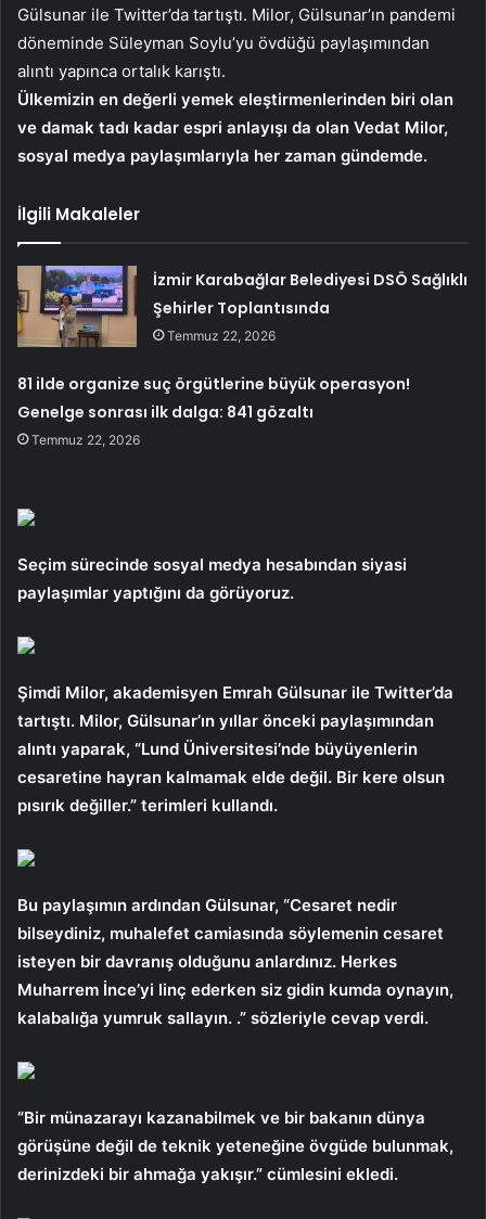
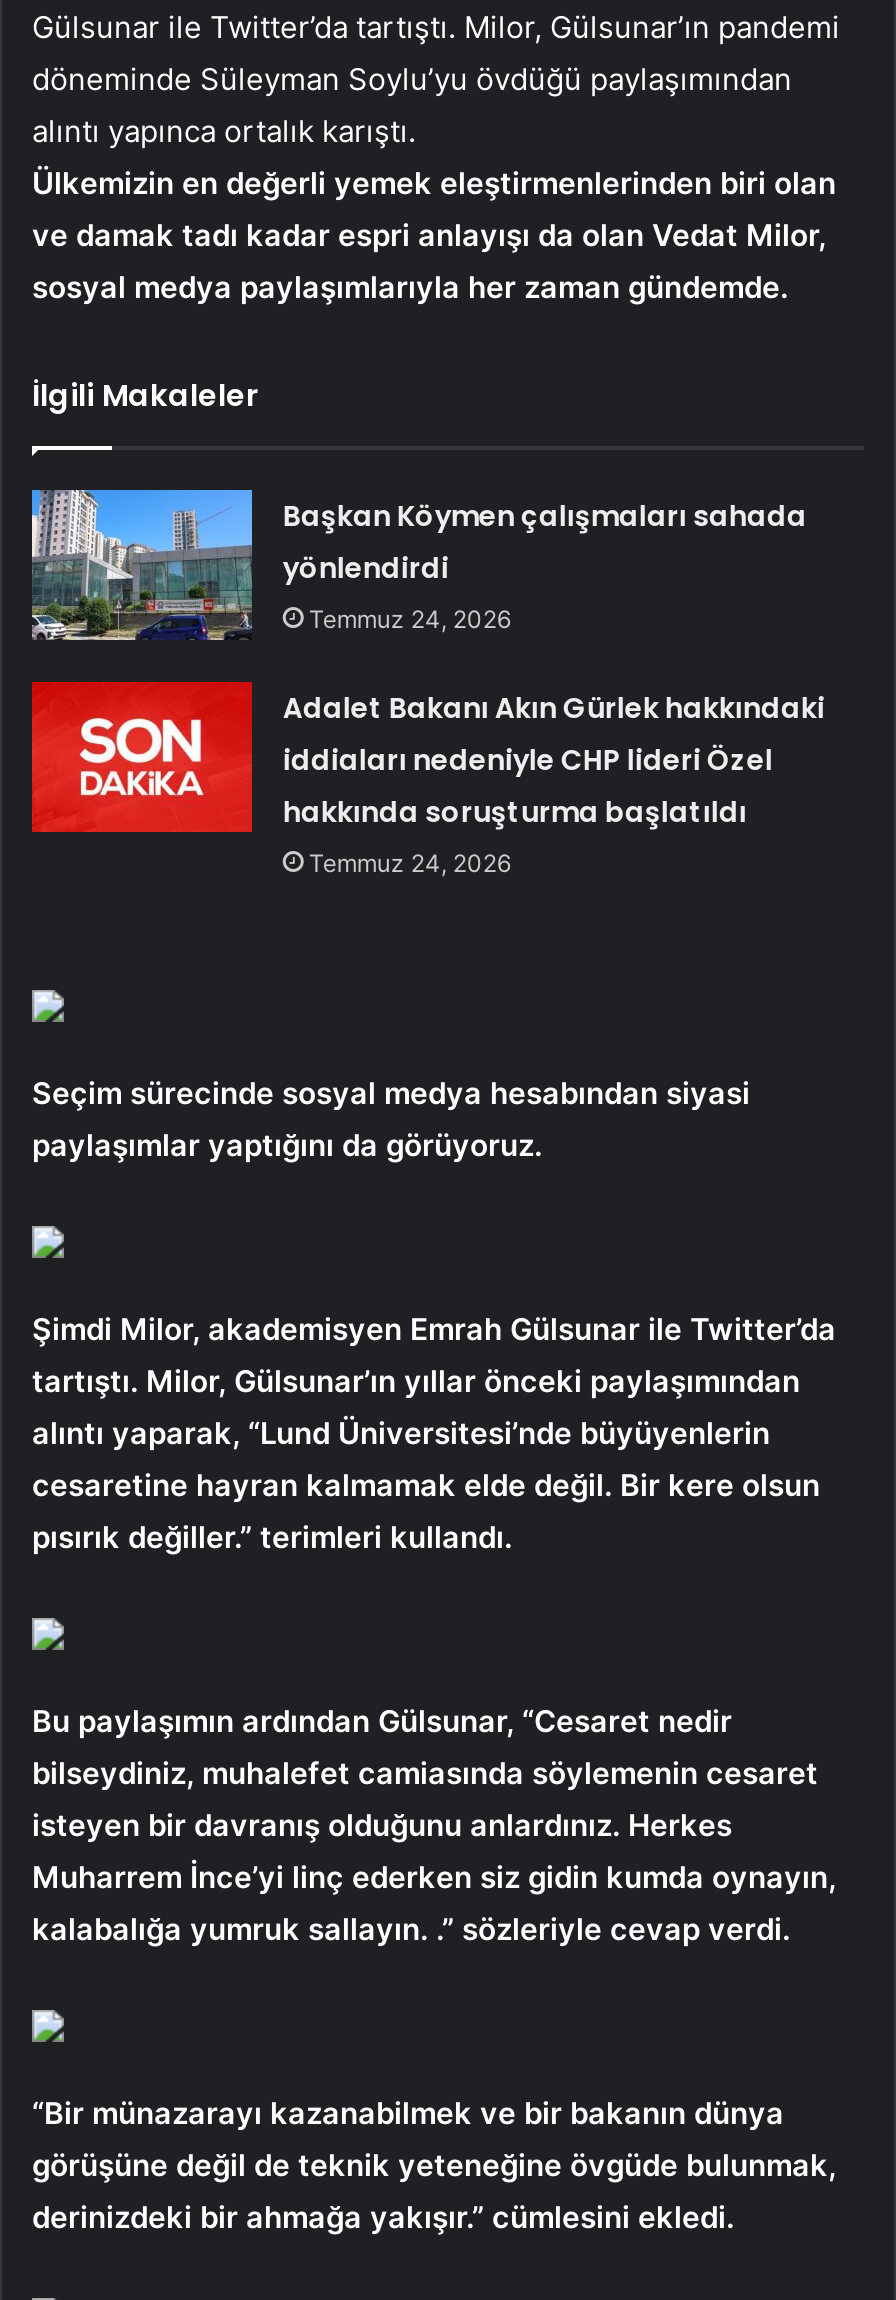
[16,265,468,348] [image] | İzmir Karabağlar Belediyesi DSÖ Sağlıklı | Şehirler Toplantısında | Temmuz 22, 2026 -> [30,488,807,642] [image] | Başkan Köymen çalışmaları sahada | yönlendirdi | Temmuz 24, 2026
[18,373,410,448] 81 ilde organize suç örgütlerine büyük operasyon! | Genelge sonrası ilk dalga: 841 gözaltı | Temmuz 22, 2026 -> [283,687,825,877] Adalet Bakanı Akın Gürlek hakkındaki | iddiaları nedeniyle CHP lideri Özel | hakkında soruşturma başlatıldı | Temmuz 24, 2026

